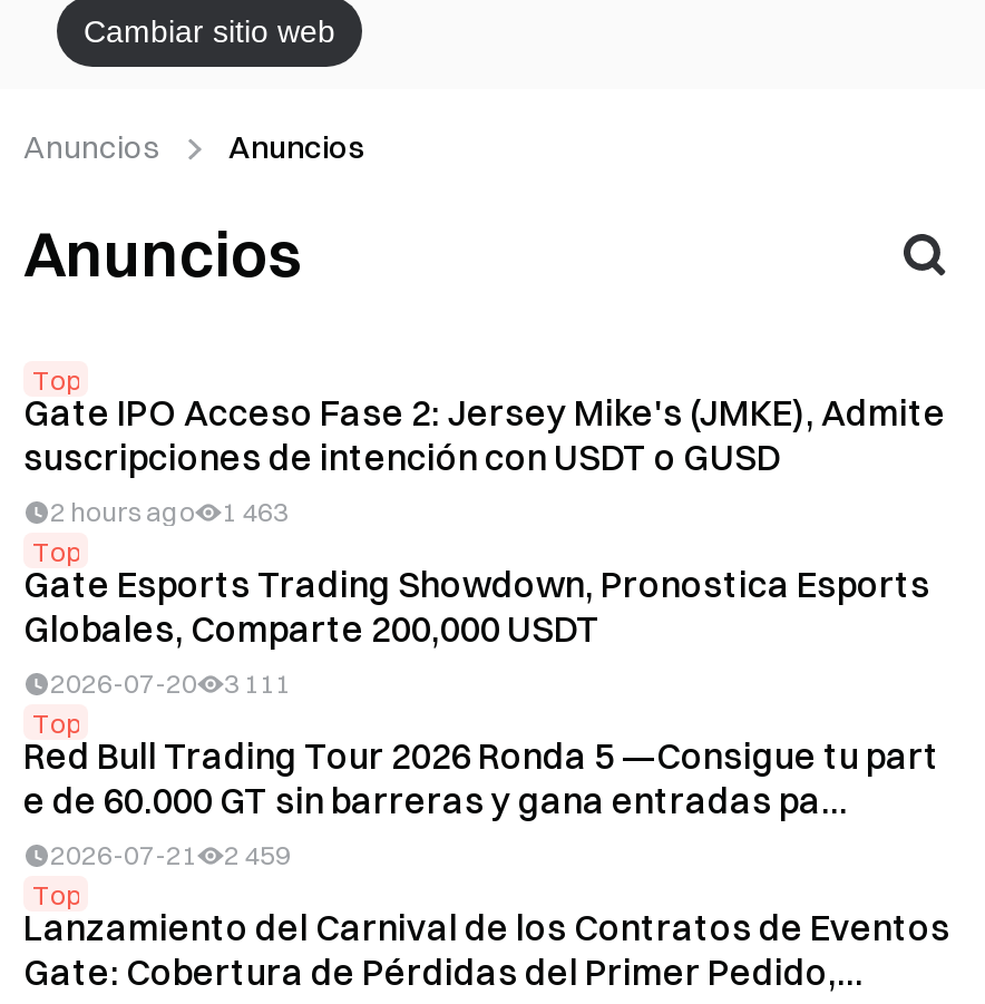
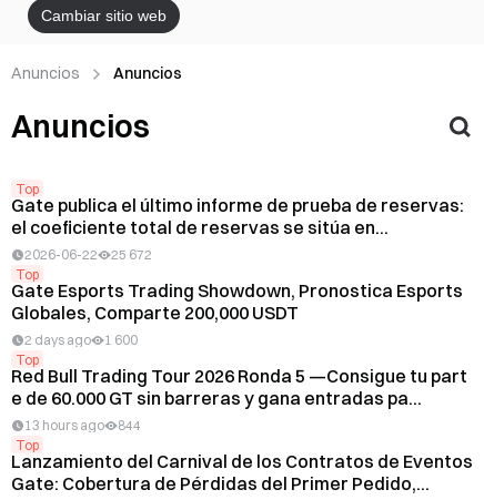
[23,390,946,528] Gate IPO Acceso Fase 2: Jersey Mike's (JMKE), Admite | suscripciones de intención con USDT o GUSD | 2 hours ago | 1 463 -> [11,194,464,263] Gate publica el último informe de prueba de reservas: | el coeficiente total de reservas se sitúa en... | 2026-06-22 | 25 672
[50,666,291,700] 2026-07-20 | 3 111 -> [24,331,138,348] 2 days ago | 1 600
[50,838,291,871] 2026-07-21 | 2 459 -> [24,417,141,433] 13 hours ago | 844

